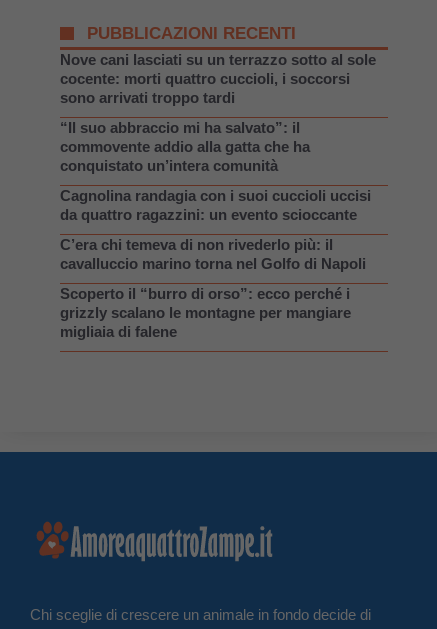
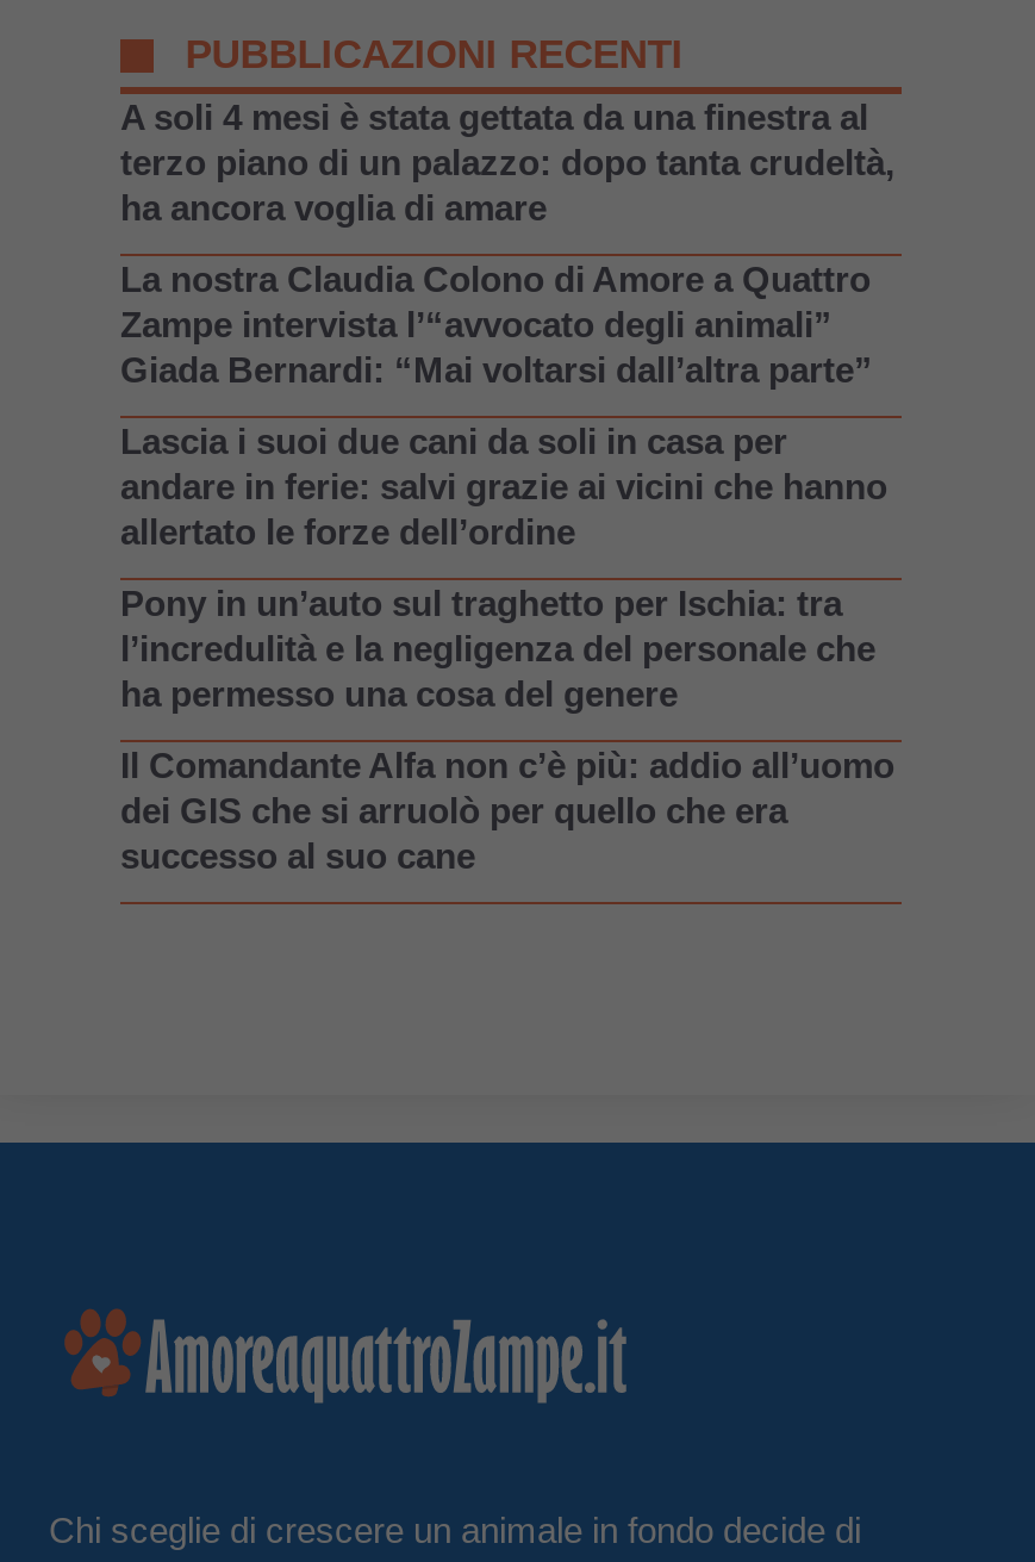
[60,51,376,106] Nove cani lasciati su un terrazzo sotto al sole | cocente: morti quattro cuccioli, i soccorsi | sono arrivati troppo tardi -> [120,96,894,227] A soli 4 mesi è stata gettata da una finestra al | terzo piano di un palazzo: dopo tanta crudeltà, | ha ancora voglia di amare
[60,119,310,174] “Il suo abbraccio mi ha salvato”: il | commovente addio alla gatta che ha | conquistato un’intera comunità -> [120,258,873,389] La nostra Claudia Colono di Amore a Quattro | Zampe intervista l’“avvocato degli animali” | Giada Bernardi: “Mai voltarsi dall’altra parte”
[60,187,371,223] Cagnolina randagia con i suoi cuccioli uccisi | da quattro ragazzini: un evento scioccante -> [120,420,887,551] Lascia i suoi due cani da soli in casa per | andare in ferie: salvi grazie ai vicini che hanno | allertato le forze dell’ordine
[60,236,366,272] C’era chi temeva di non rivederlo più: il | cavalluccio marino torna nel Golfo di Napoli -> [120,582,875,713] Pony in un’auto sul traghetto per Ischia: tra | l’incredulità e la negligenza del personale che | ha permesso una cosa del genere
[60,285,351,340] Scoperto il “burro di orso”: ecco perché i | grizzly scalano le montagne per mangiare | migliaia di falene -> [120,744,894,875] Il Comandante Alfa non c’è più: addio all’uomo | dei GIS che si arruolò per quello che era | successo al suo cane

